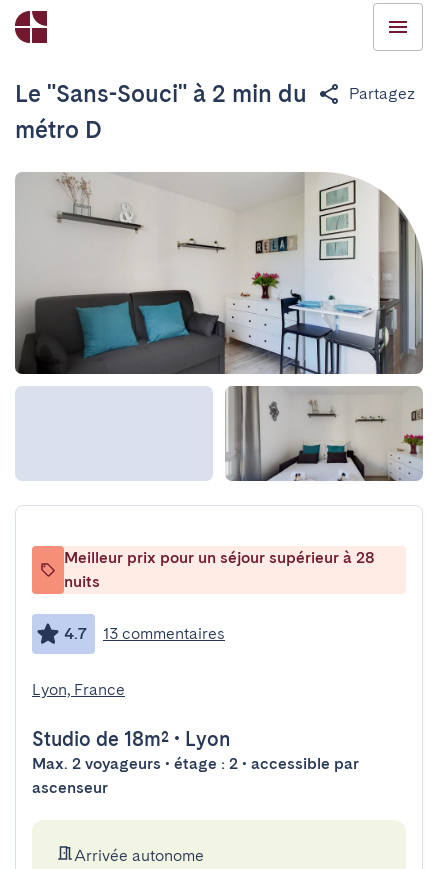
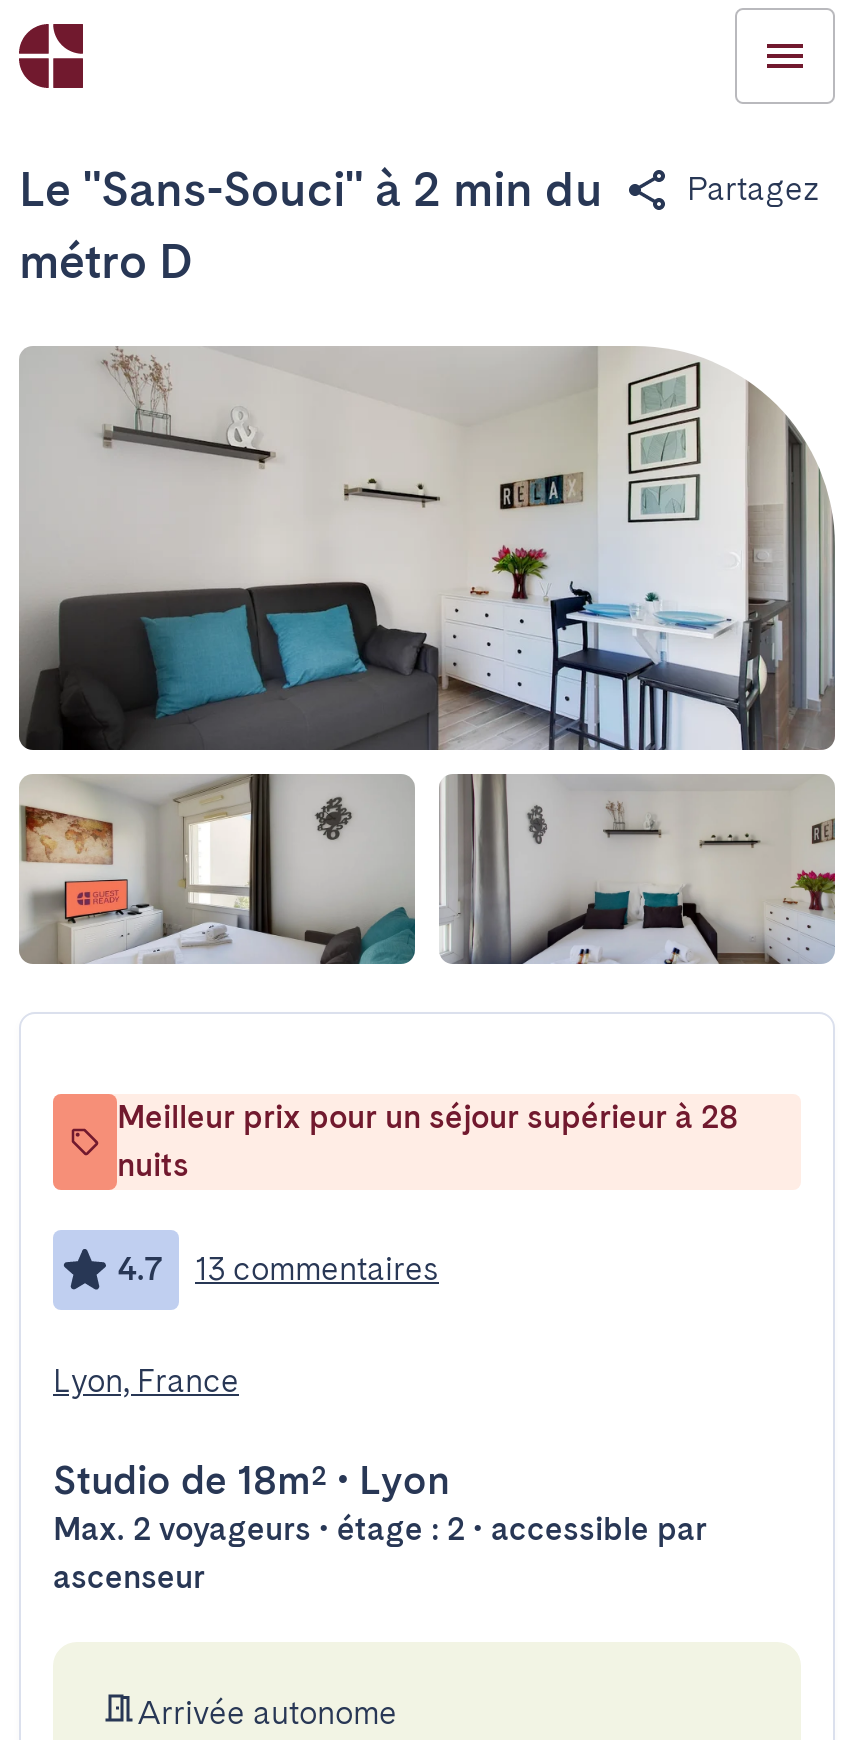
none -> [19,772,417,966] [image]

